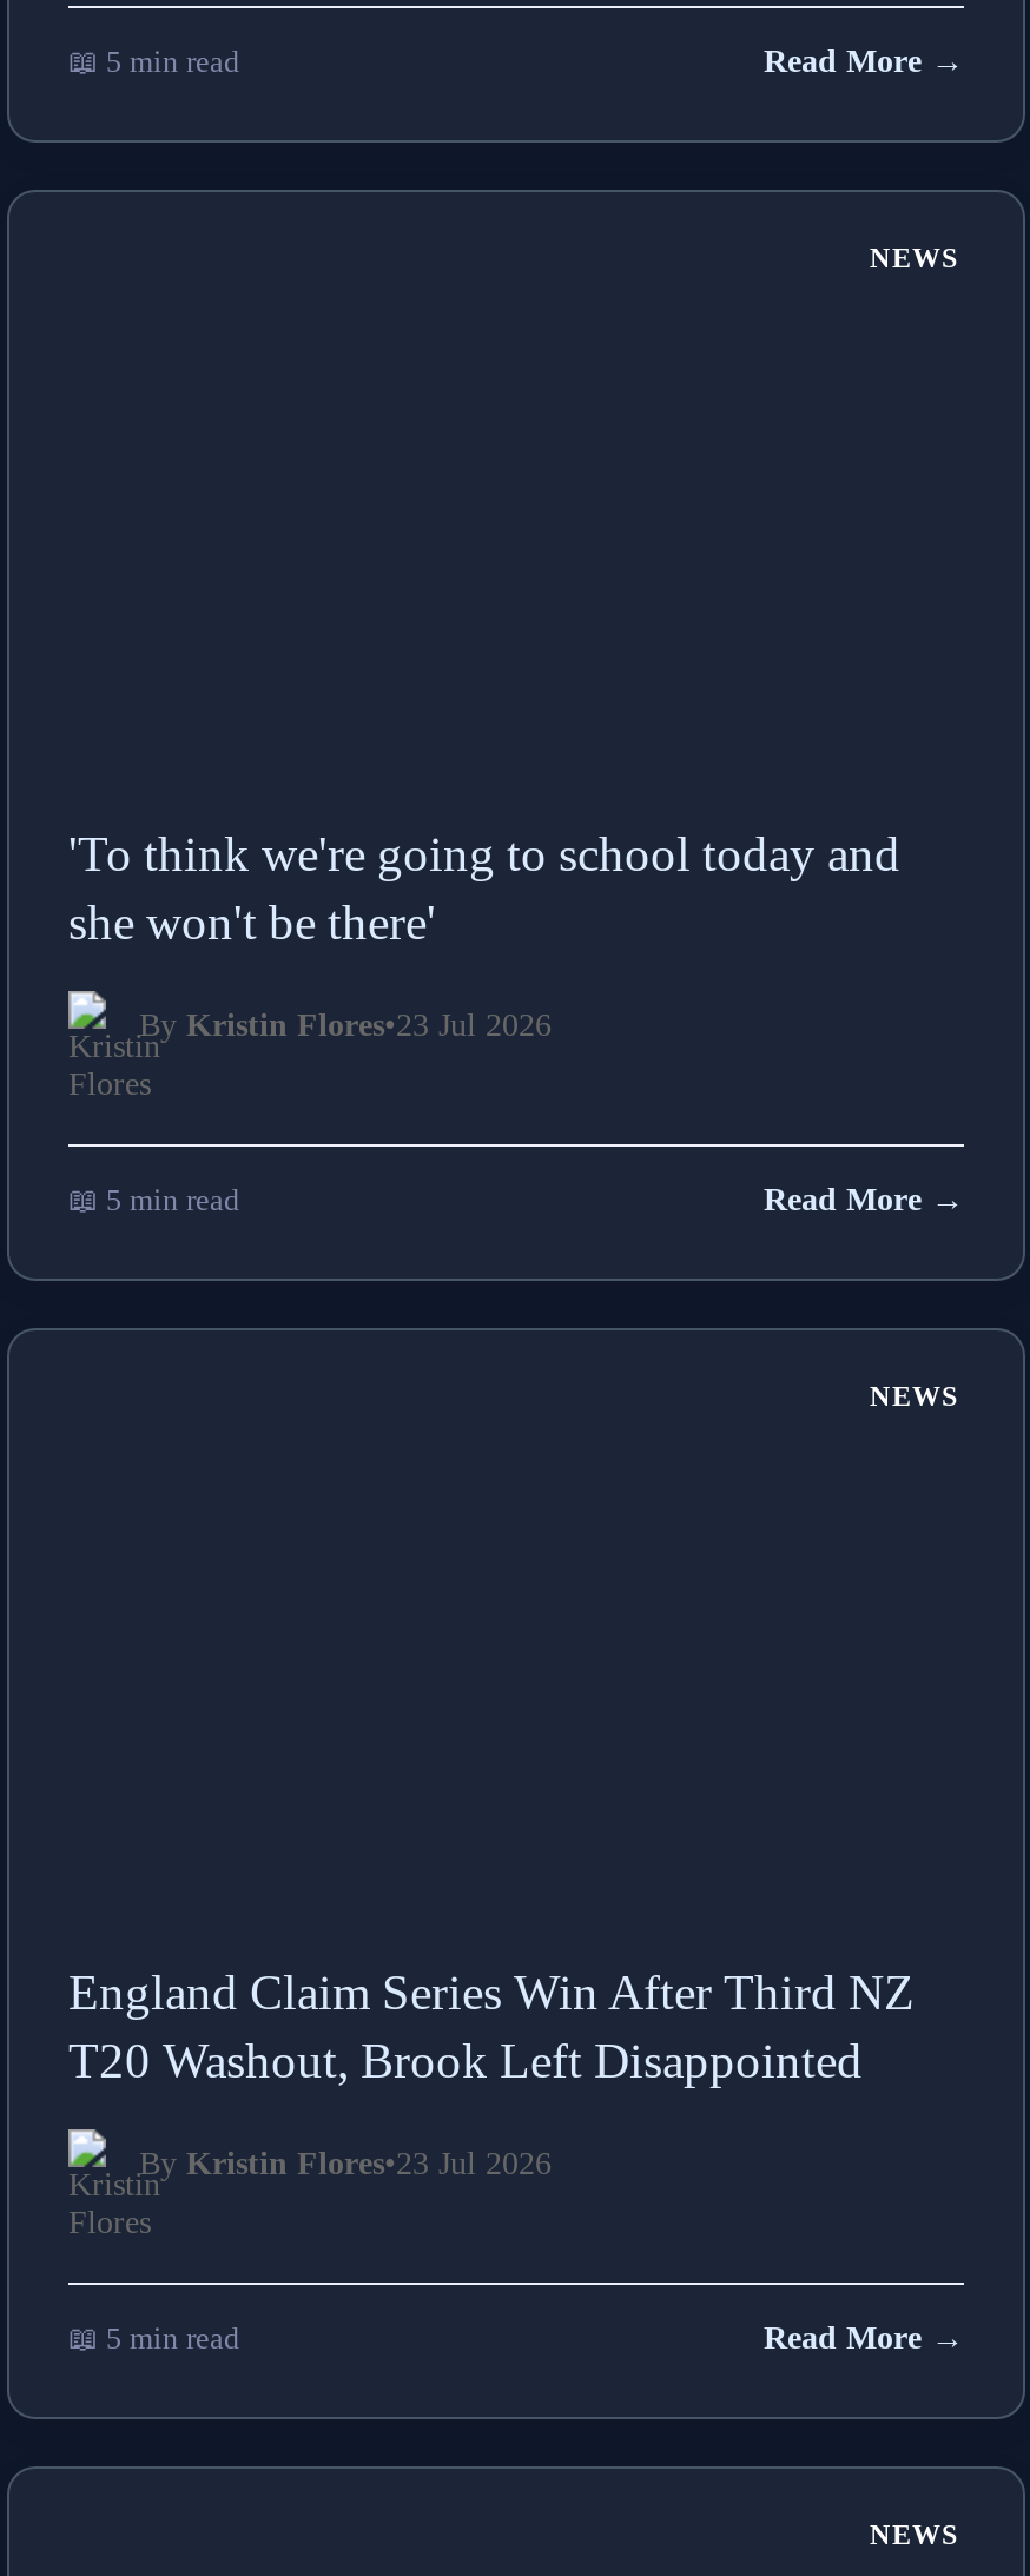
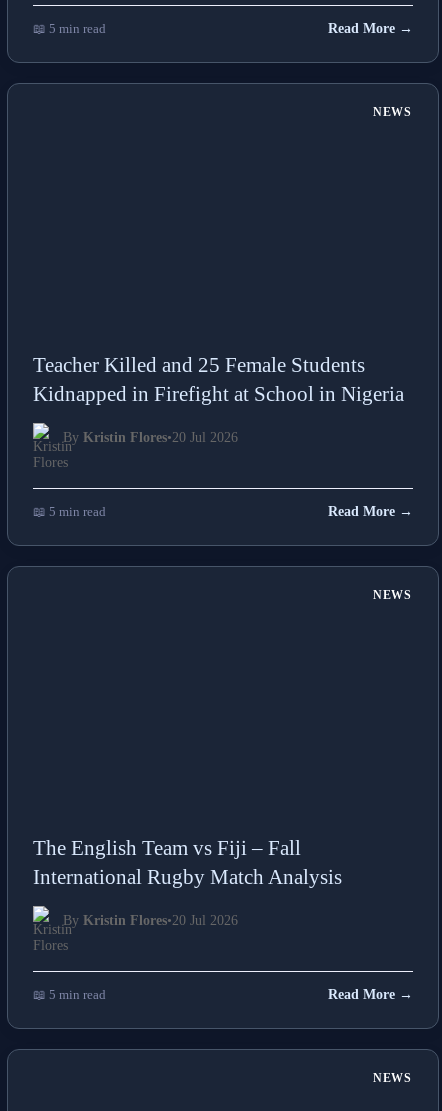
[68,826,900,949] 'To think we're going to school today and | she won't be there' -> [33,353,404,405] Teacher Killed and 25 Female Students | Kidnapped in Firefight at School in Nigeria
[139,1008,552,1043] By Kristin Flores•23 Jul 2026 -> [63,430,238,445] By Kristin Flores•20 Jul 2026
[68,1964,915,2086] England Claim Series Win After Third NZ | T20 Washout, Brook Left Disappointed -> [33,836,342,888] The English Team vs Fiji – Fall | International Rugby Match Analysis
[139,2145,552,2181] By Kristin Flores•23 Jul 2026 -> [63,913,238,928] By Kristin Flores•20 Jul 2026

